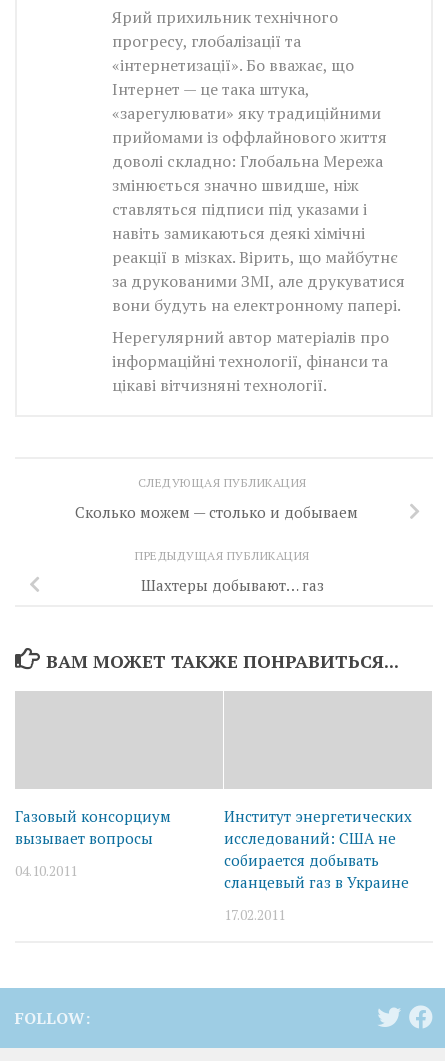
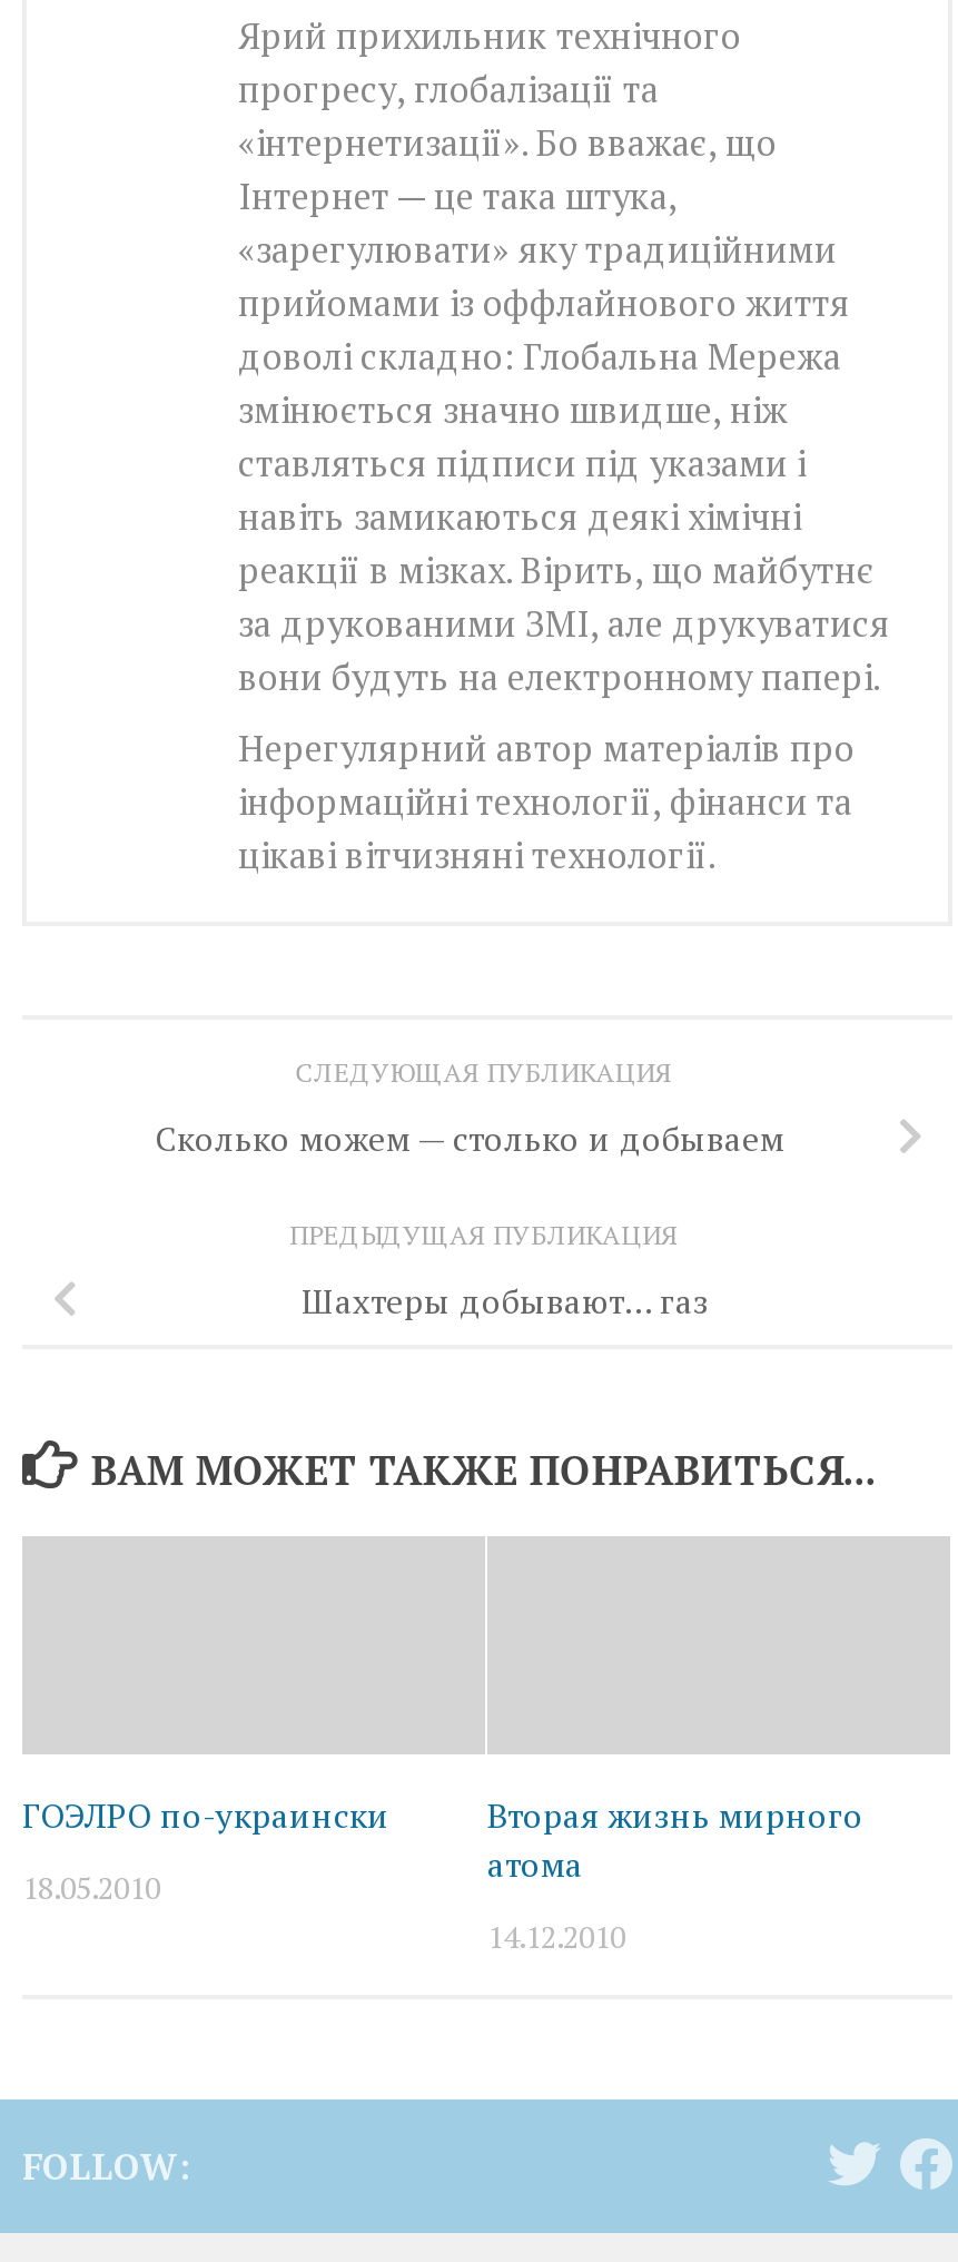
[15,806,171,848] Газовый консорциум | вызывает вопросы -> [22,1792,389,1837] ГОЭЛРО по-украински
[224,806,412,892] Институт энергетических | исследований: США не | собирается добывать | сланцевый газ в Украине -> [487,1792,863,1886] Вторая жизнь мирного | атома
[15,861,77,880] 04.10.2011 -> [22,1865,160,1908] 18.05.2010
[224,905,285,924] 17.02.2011 -> [487,1914,625,1957] 14.12.2010

